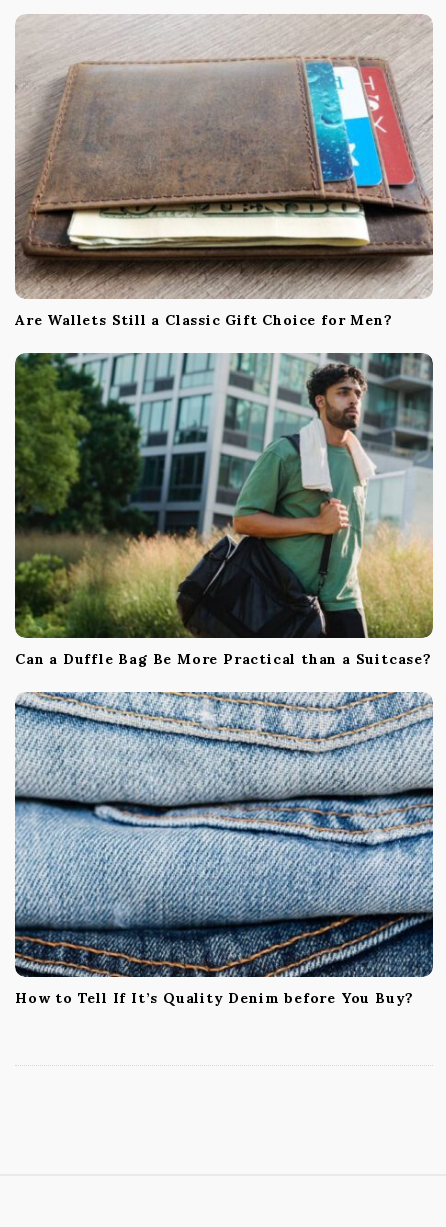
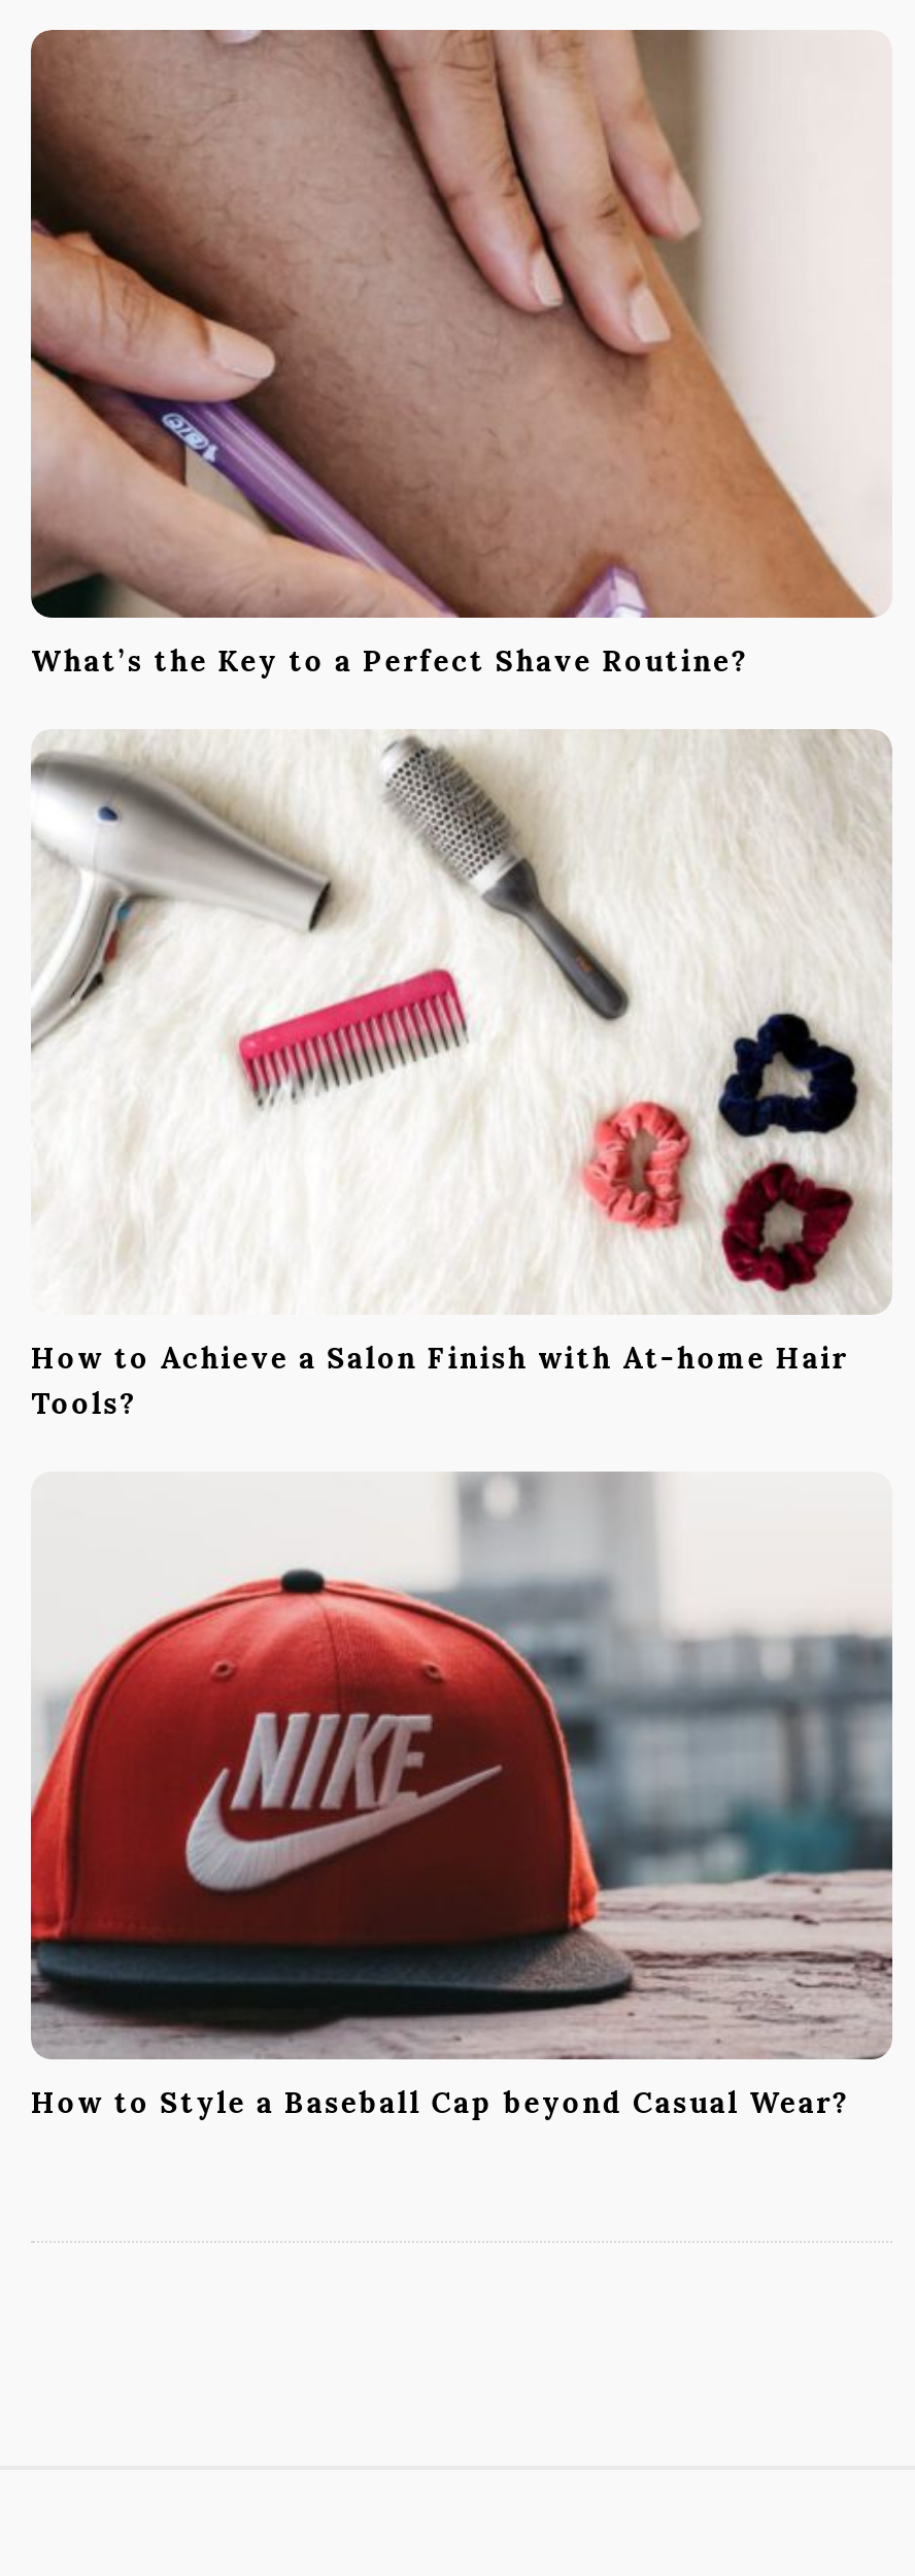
[15,14,434,329] [image] | Are Wallets Still a Classic Gift Choice for Men? -> [31,29,890,679] [image] | What’s the Key to a Perfect Shave Routine?
[14,352,434,668] [image] | Can a Duffle Bag Be More Practical than a Suitcase? -> [31,728,892,1422] [image] | How to Achieve a Salon Finish with At-home Hair | Tools?
[14,691,434,1006] [image] | How to Tell If It’s Quality Denim before You Buy? -> [29,1473,892,2121] [image] | How to Style a Baseball Cap beyond Casual Wear?

